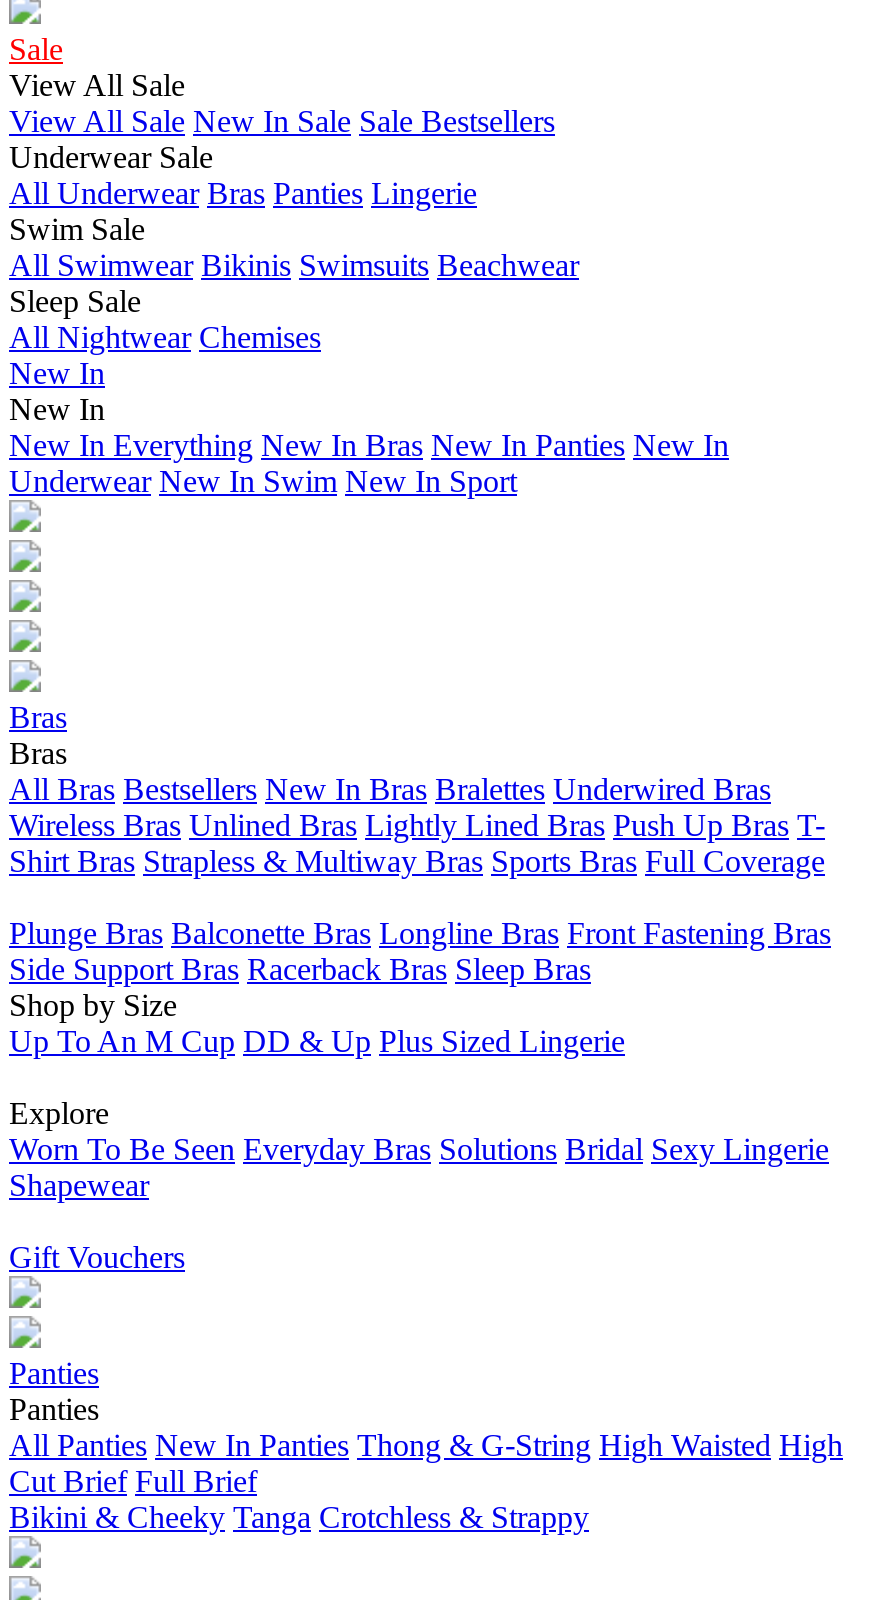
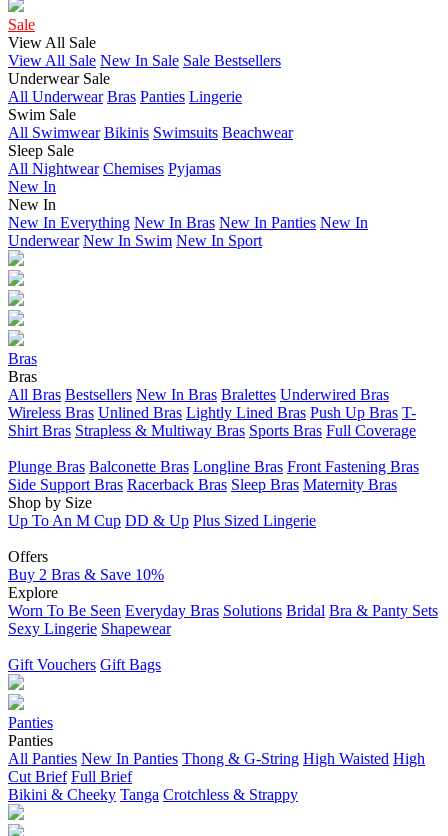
[9,320,321,354] All Nightwear Chemises -> [8,160,221,177] All Nightwear Chemises Pyjamas
[9,952,591,986] Side Support Bras Racerback Bras Sleep Bras -> [8,476,397,493] Side Support Bras Racerback Bras Sleep Bras Maternity Bras
none -> [8,548,164,583] Offers | Buy 2 Bras & Save 10%
[9,1132,829,1202] Worn To Be Seen Everyday Bras Solutions Bridal Sexy Lingerie | Shapewear -> [8,602,438,637] Worn To Be Seen Everyday Bras Solutions Bridal Bra & Panty Sets | Sexy Lingerie Shapewear
[9,1240,185,1274] Gift Vouchers -> [8,656,161,673] Gift Vouchers Gift Bags

